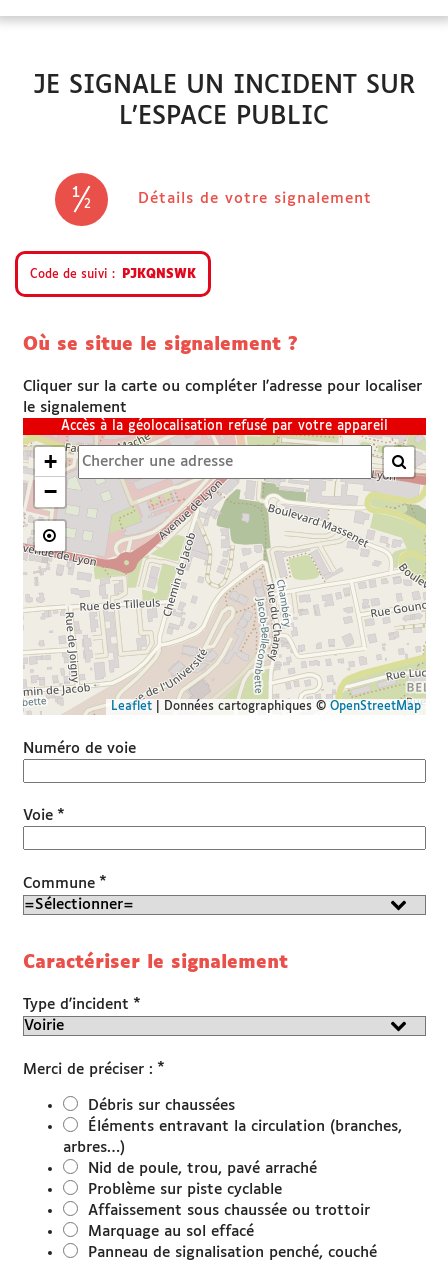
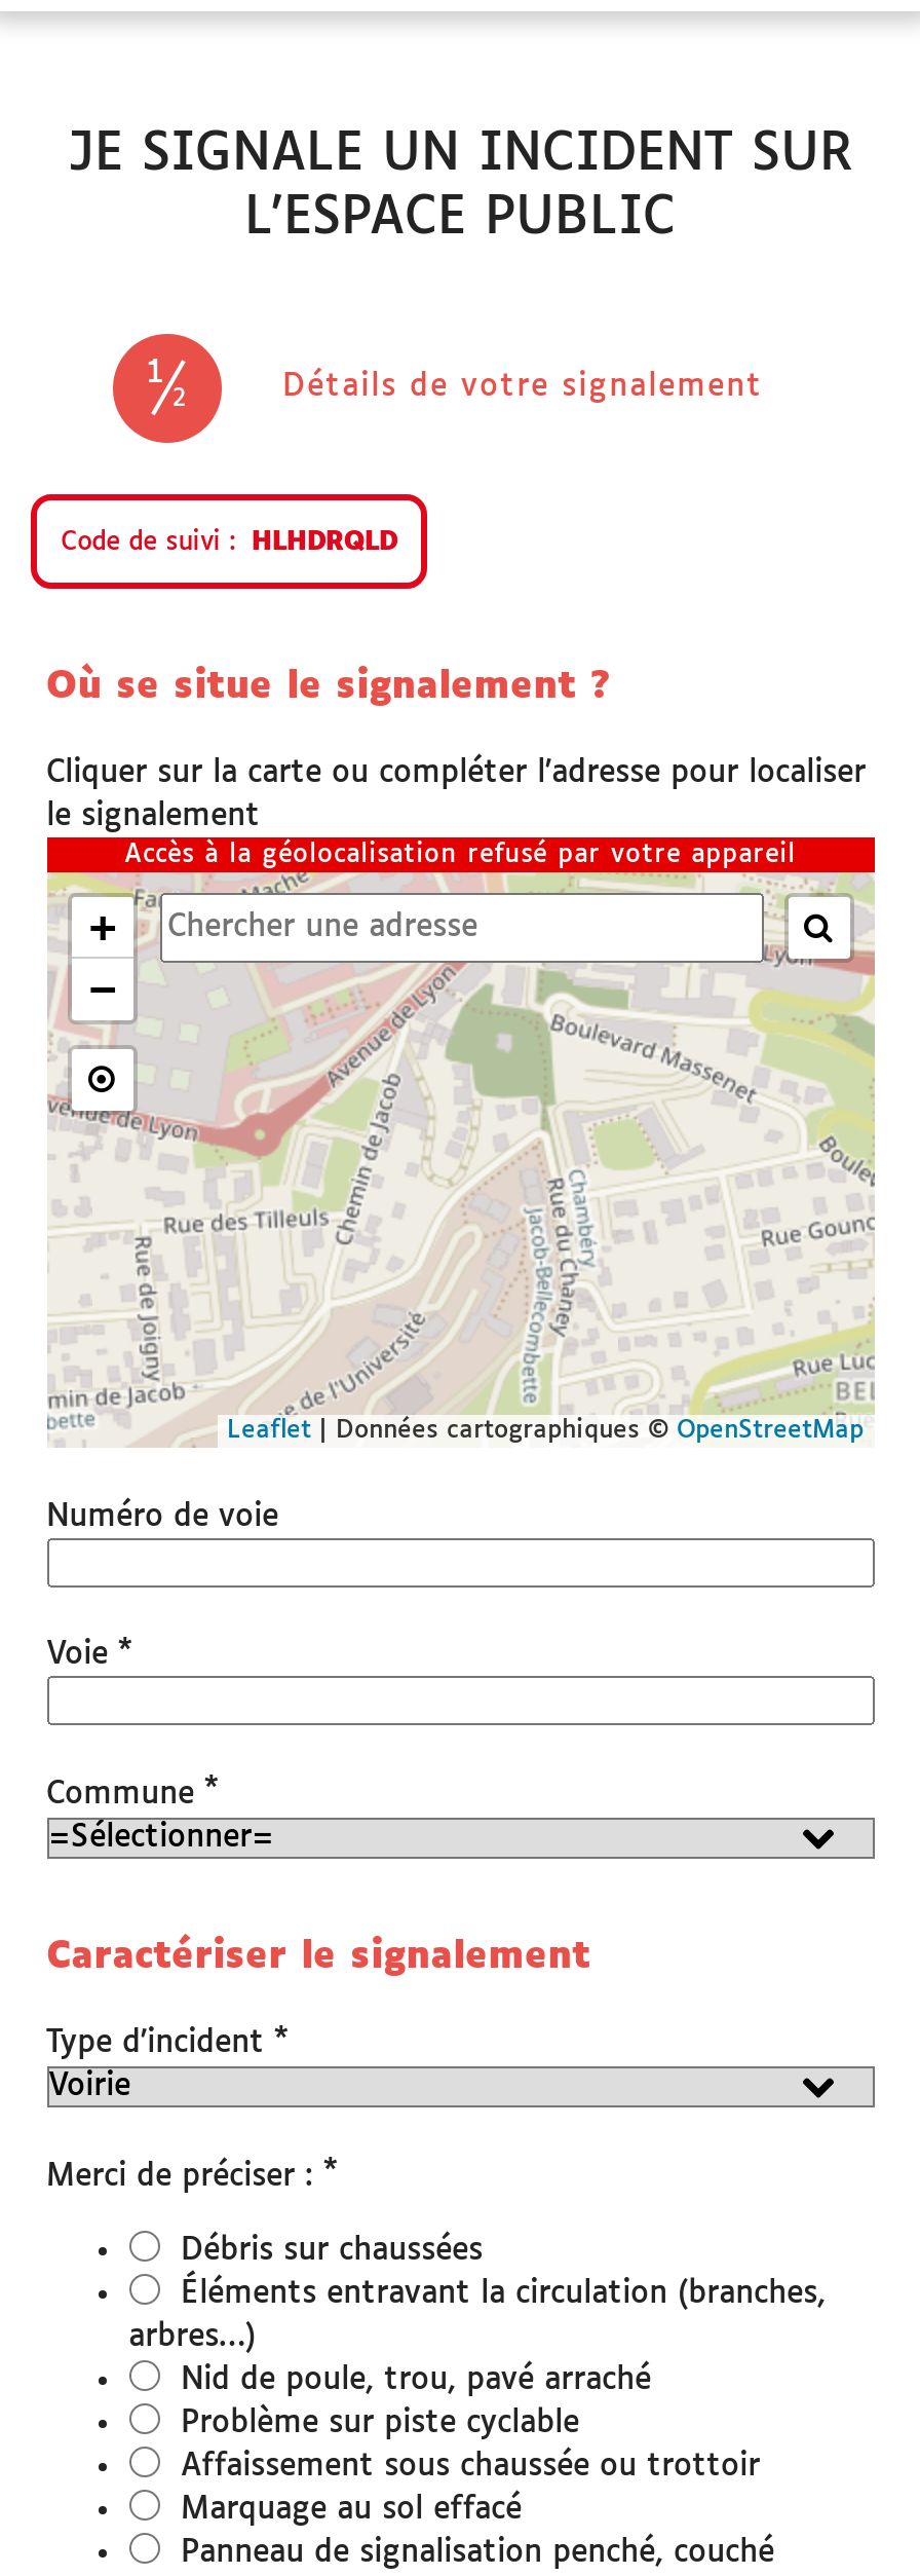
[122,268,196,281] PJKQNSWK -> [251,529,397,555] HLHDRQLD

